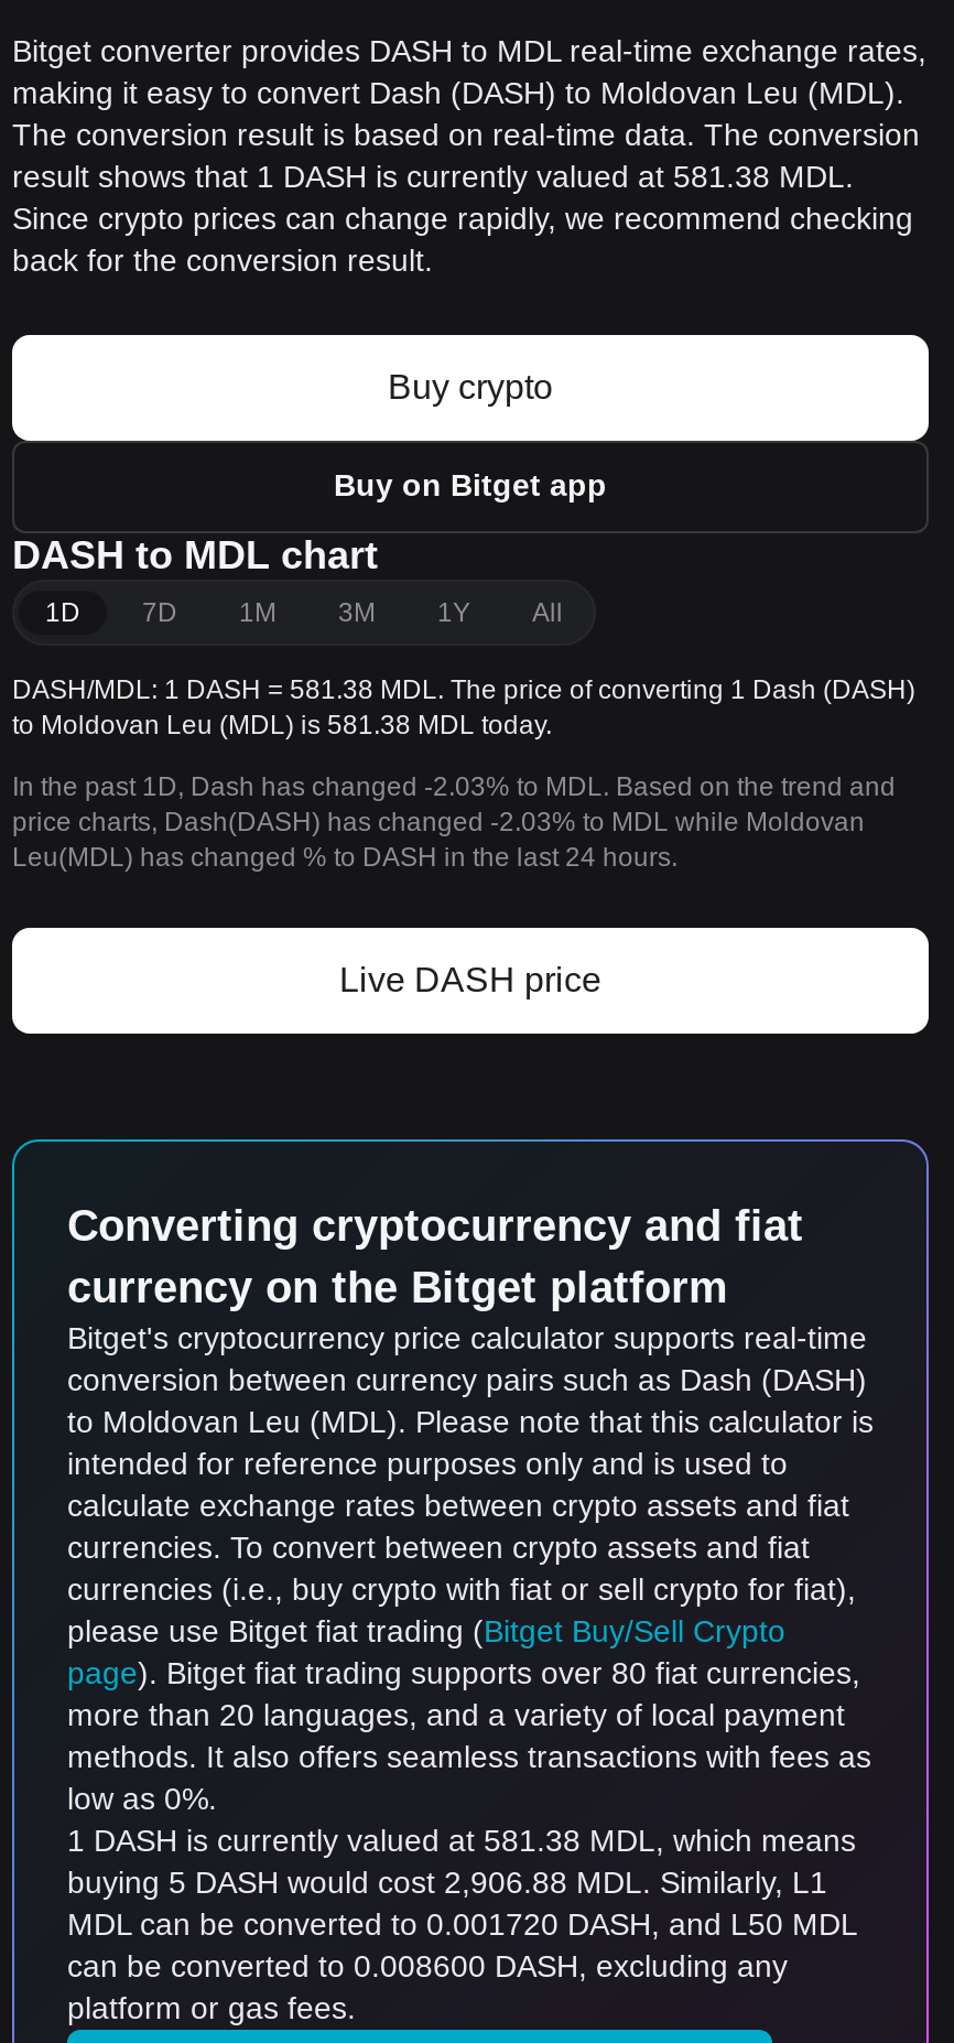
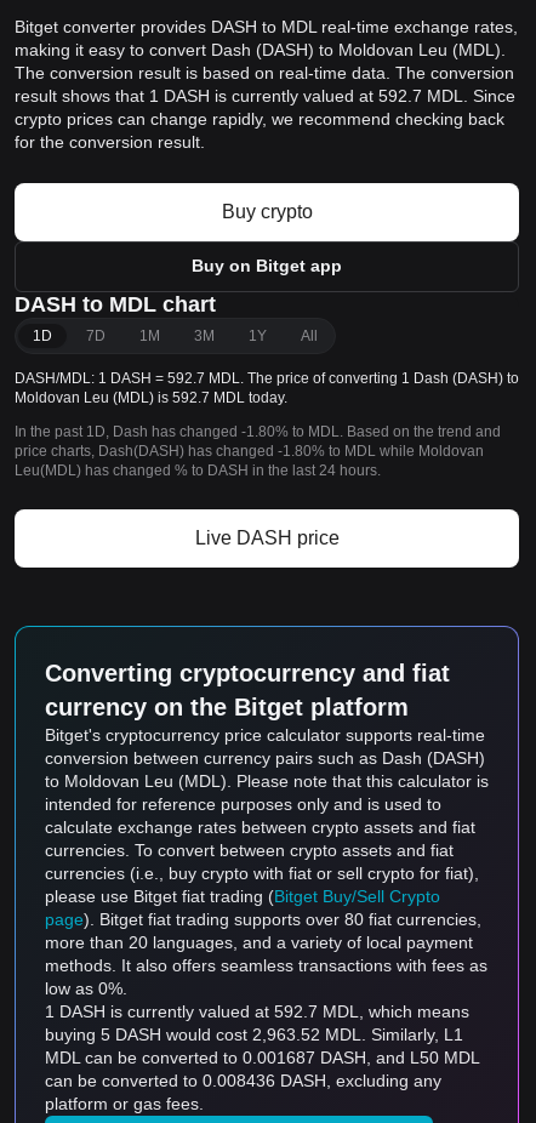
[12,159,913,278] result shows that 1 DASH is currently valued at 581.38 MDL. | Since crypto prices can change rapidly, we recommend checking | back for the conversion result. -> [15,86,515,152] result shows that 1 DASH is currently valued at 592.7 MDL. Since | crypto prices can change rapidly, we recommend checking back | for the conversion result.
[12,674,915,741] DASH/MDL: 1 DASH = 581.38 MDL. The price of converting 1 Dash (DASH) | to Moldovan Leu (MDL) is 581.38 MDL today. -> [15,370,519,406] DASH/MDL: 1 DASH = 592.7 MDL. The price of converting 1 Dash (DASH) to | Moldovan Leu (MDL) is 592.7 MDL today.
[12,771,896,837] In the past 1D, Dash has changed -2.03% to MDL. Based on the trend and | price charts, Dash(DASH) has changed -2.03% to MDL while Moldovan -> [15,423,501,460] In the past 1D, Dash has changed -1.80% to MDL. Based on the trend and | price charts, Dash(DASH) has changed -1.80% to MDL while Moldovan
[67,1823,856,1858] 1 DASH is currently valued at 581.38 MDL, which means -> [45,1002,469,1021] 1 DASH is currently valued at 592.7 MDL, which means
[67,1864,827,1900] buying 5 DASH would cost 2,906.88 MDL. Similarly, L1 -> [45,1025,463,1044] buying 5 DASH would cost 2,963.52 MDL. Similarly, L1
[67,1906,856,1942] MDL can be converted to 0.001720 DASH, and L50 MDL -> [45,1048,479,1067] MDL can be converted to 0.001687 DASH, and L50 MDL
[67,1948,788,1983] can be converted to 0.008600 DASH, excluding any -> [45,1071,441,1090] can be converted to 0.008436 DASH, excluding any

